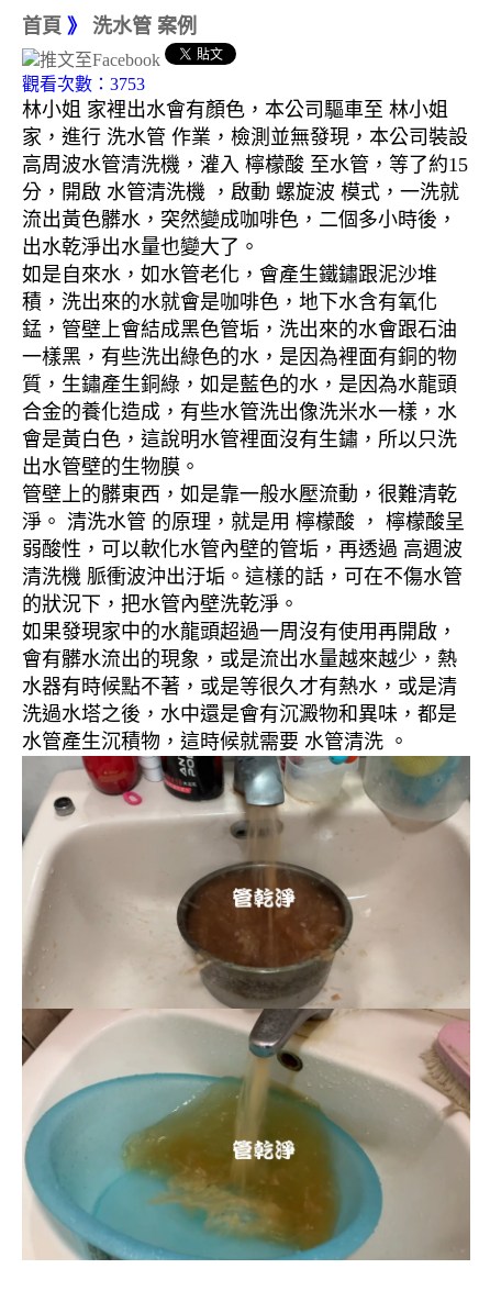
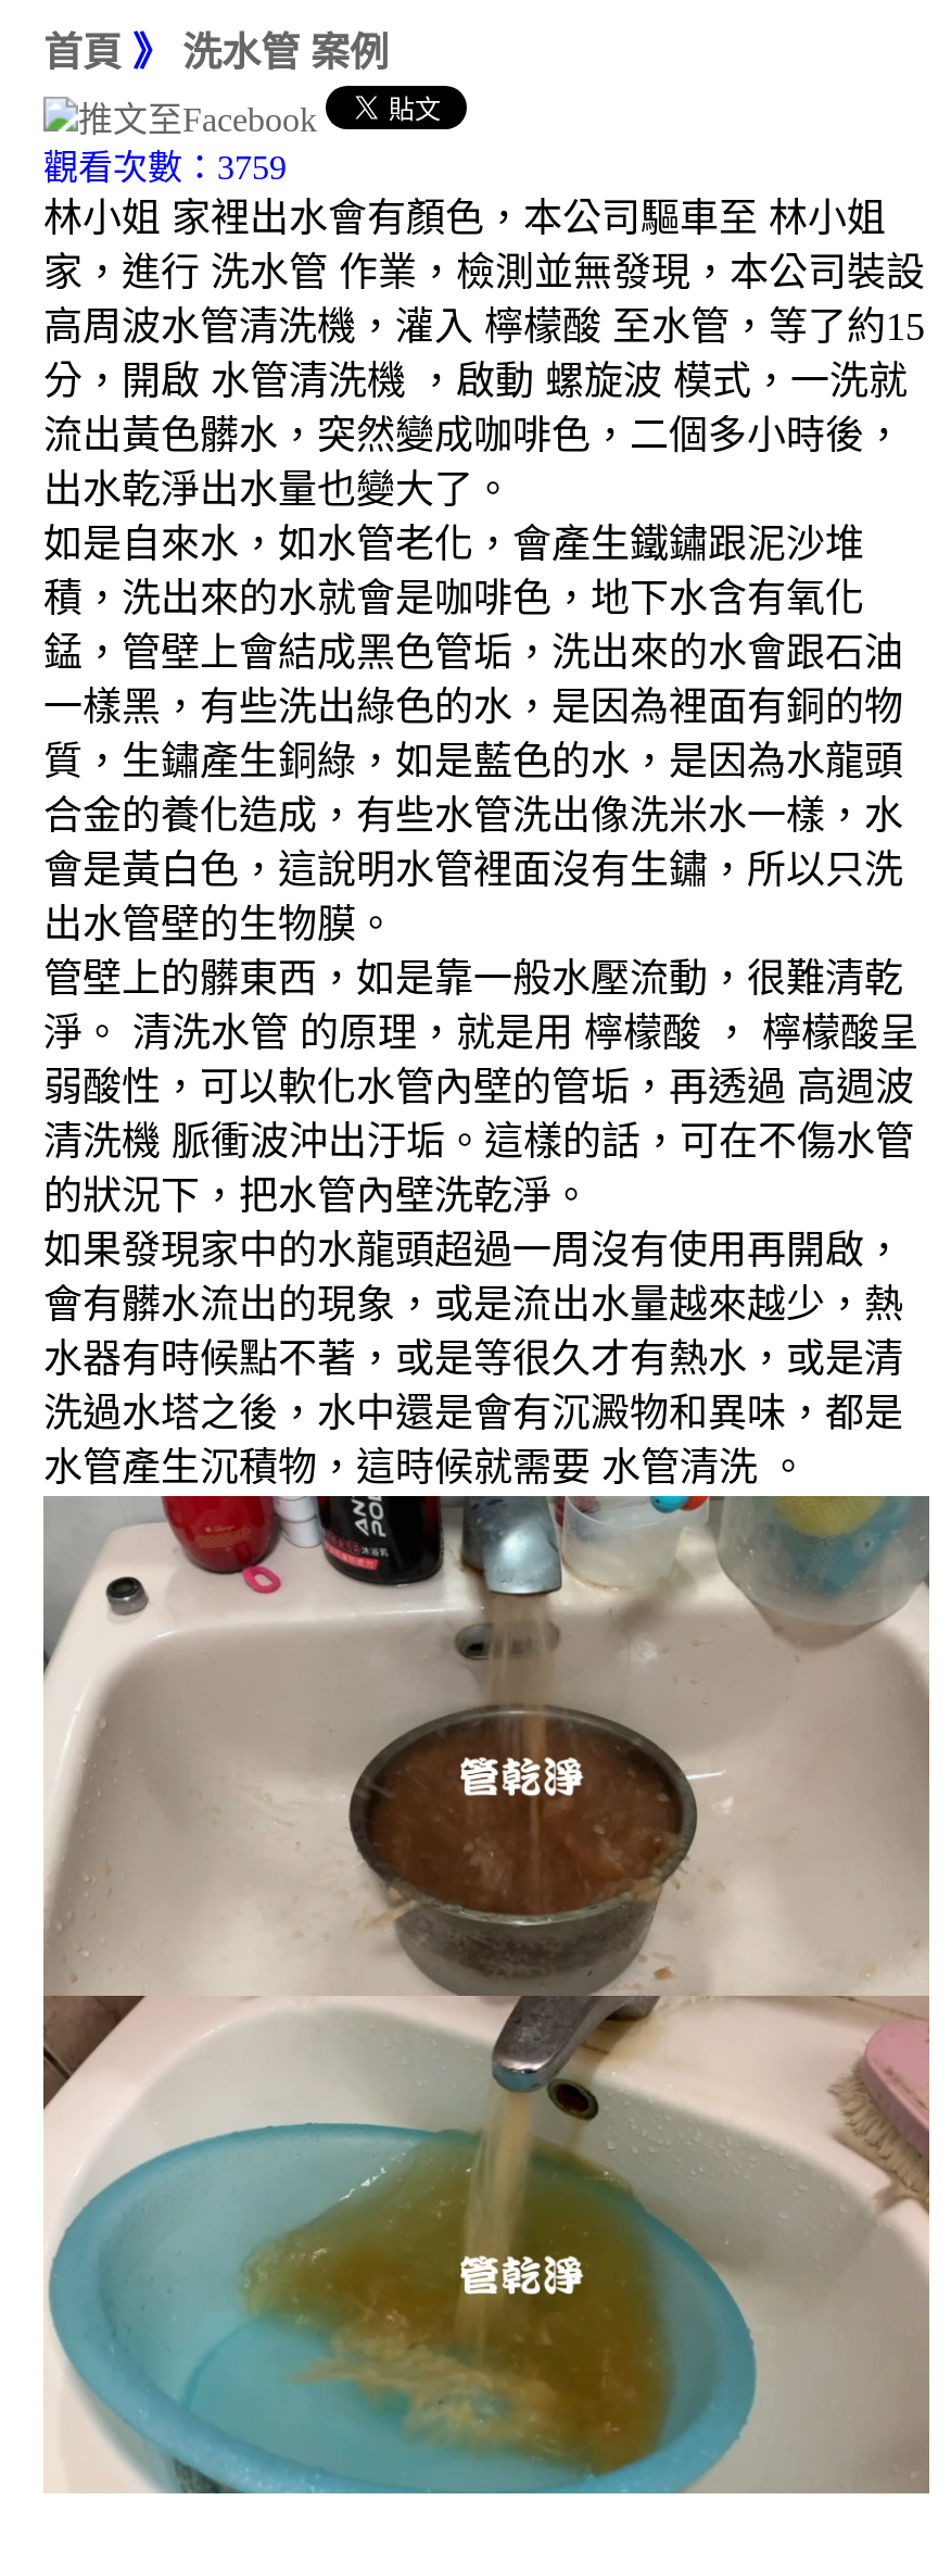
[0,75,145,94] 觀看次數：3753 -> [0,149,287,186] 觀看次數：3759

